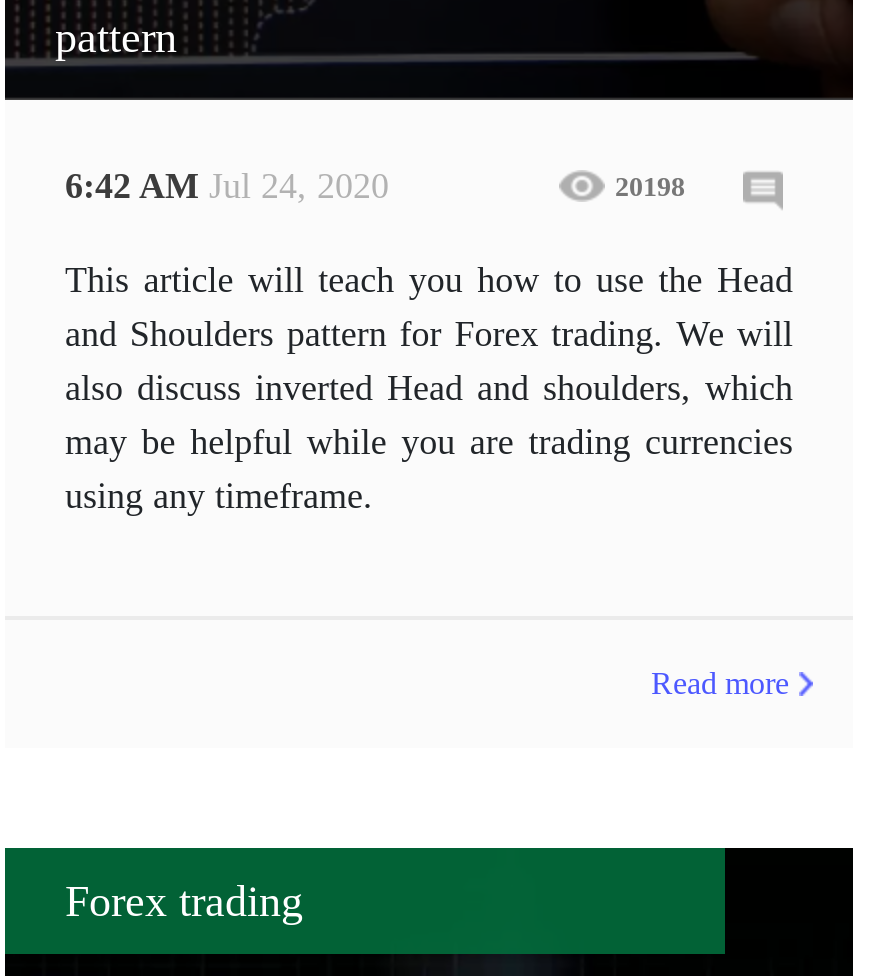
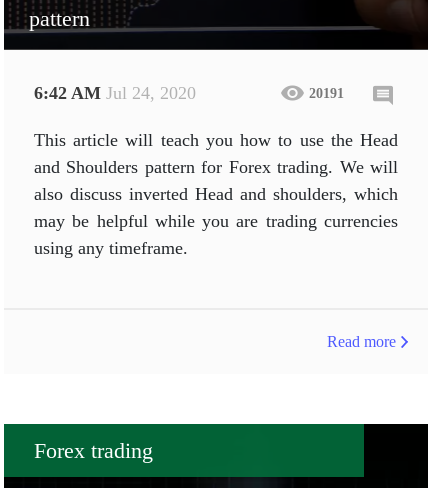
[615,171,685,201] 20198 -> [309,85,344,100] 20191

